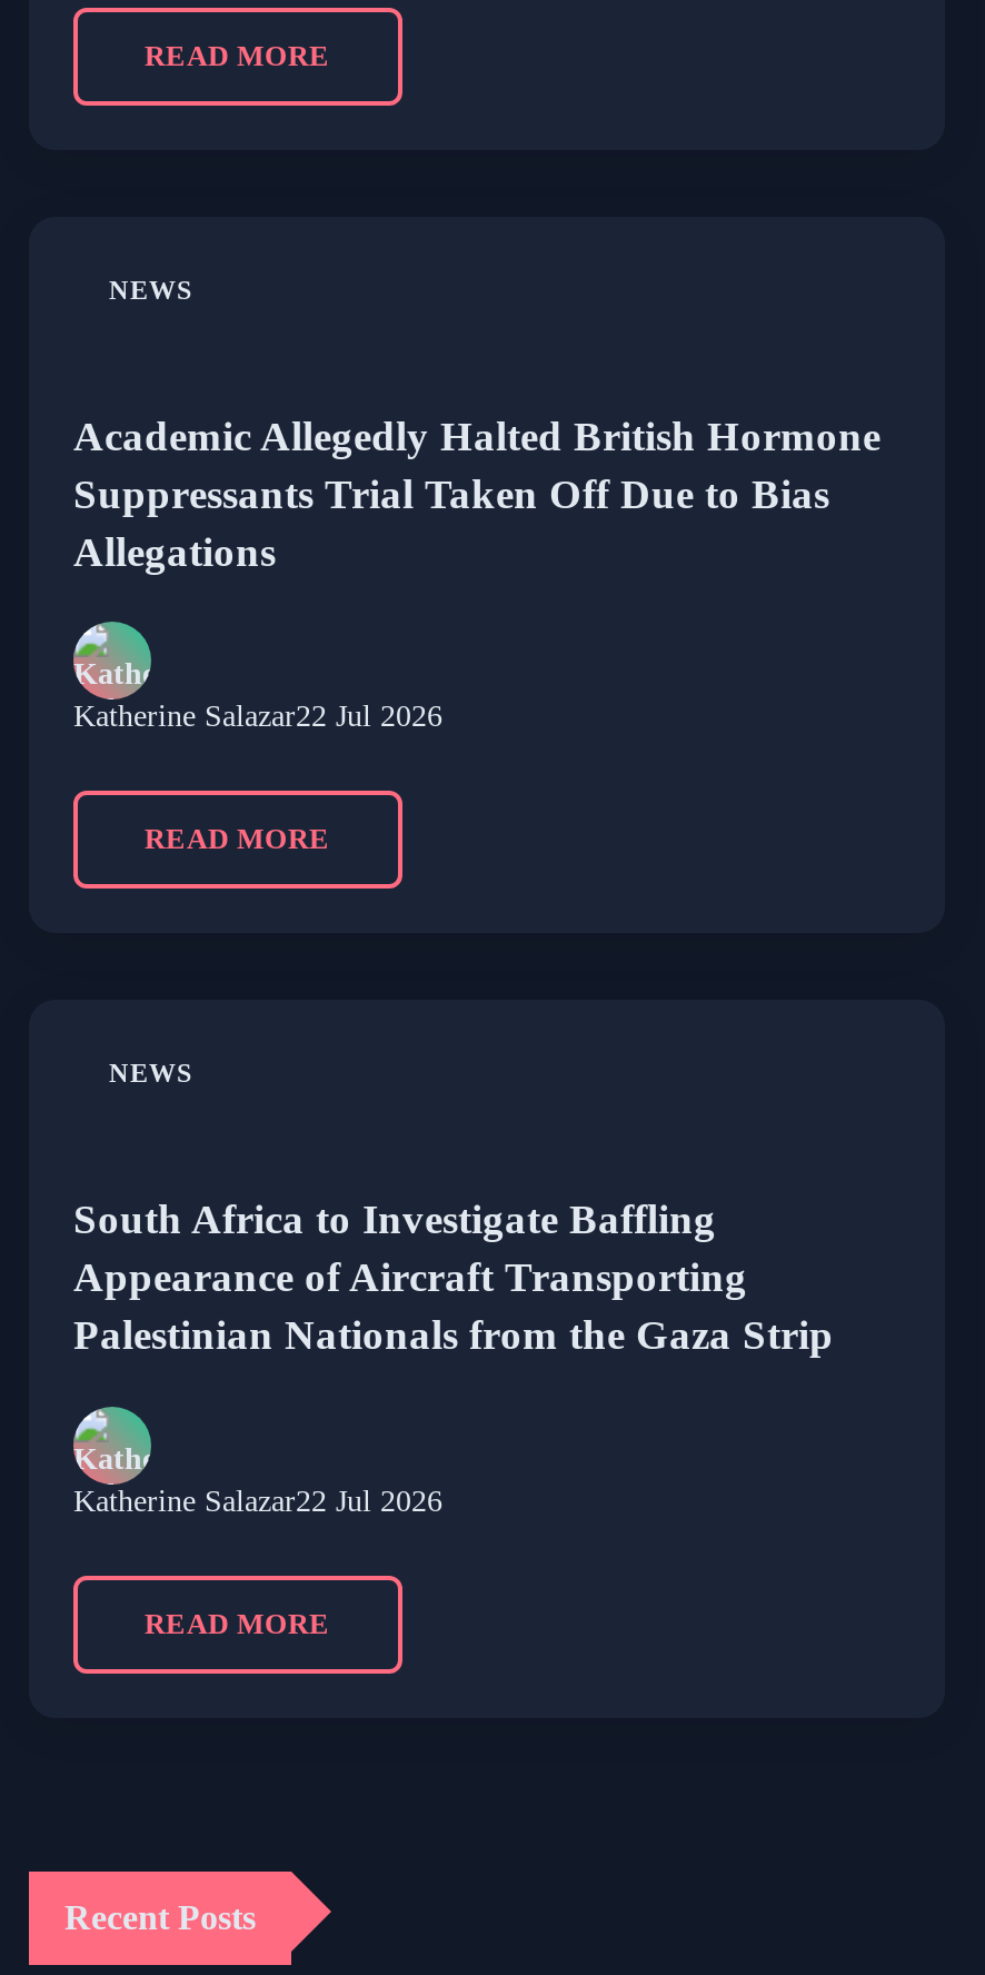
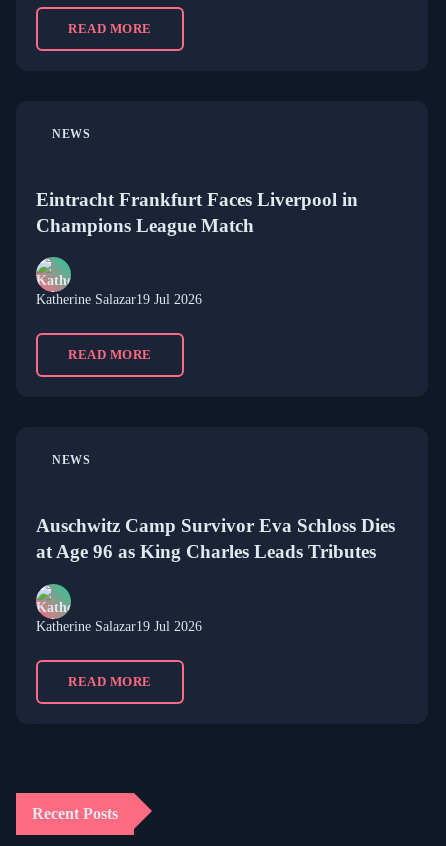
[73,411,880,574] Academic Allegedly Halted British Hormone | Suppressants Trial Taken Off Due to Bias | Allegations -> [36,188,358,235] Eintracht Frankfurt Faces Liverpool in | Champions League Match
[73,700,442,734] Katherine Salazar22 Jul 2026 -> [36,292,202,307] Katherine Salazar19 Jul 2026
[73,1195,834,1358] South Africa to Investigate Baffling | Appearance of Aircraft Transporting | Palestinian Nationals from the Gaza Strip -> [36,515,395,562] Auschwitz Camp Survivor Eva Schloss Dies | at Age 96 as King Charles Leads Tributes
[73,1484,442,1517] Katherine Salazar22 Jul 2026 -> [36,619,202,634] Katherine Salazar19 Jul 2026

